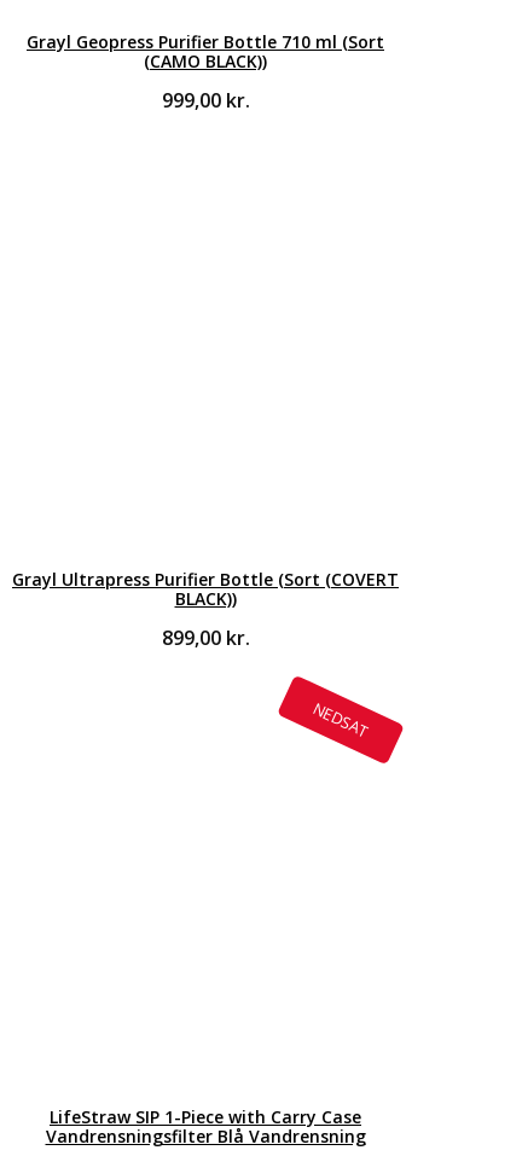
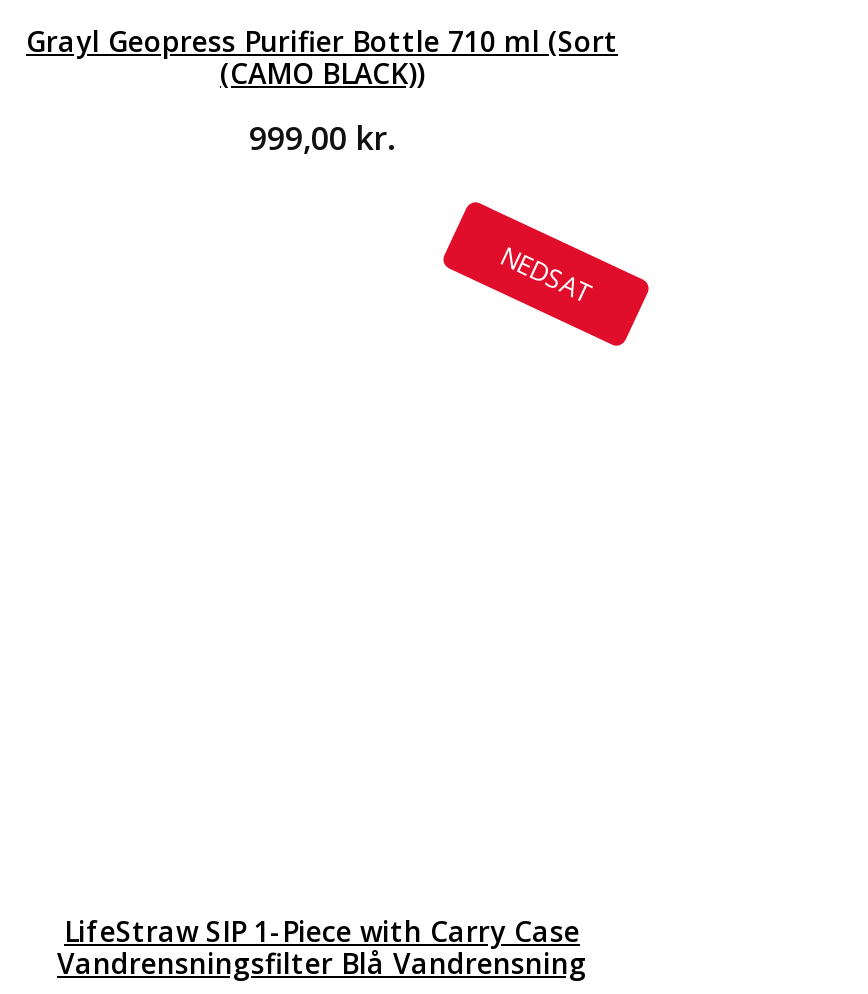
[12,568,399,651] Grayl Ultrapress Purifier Bottle (Sort (COVERT | BLACK)) | 899,00 kr. -> none

